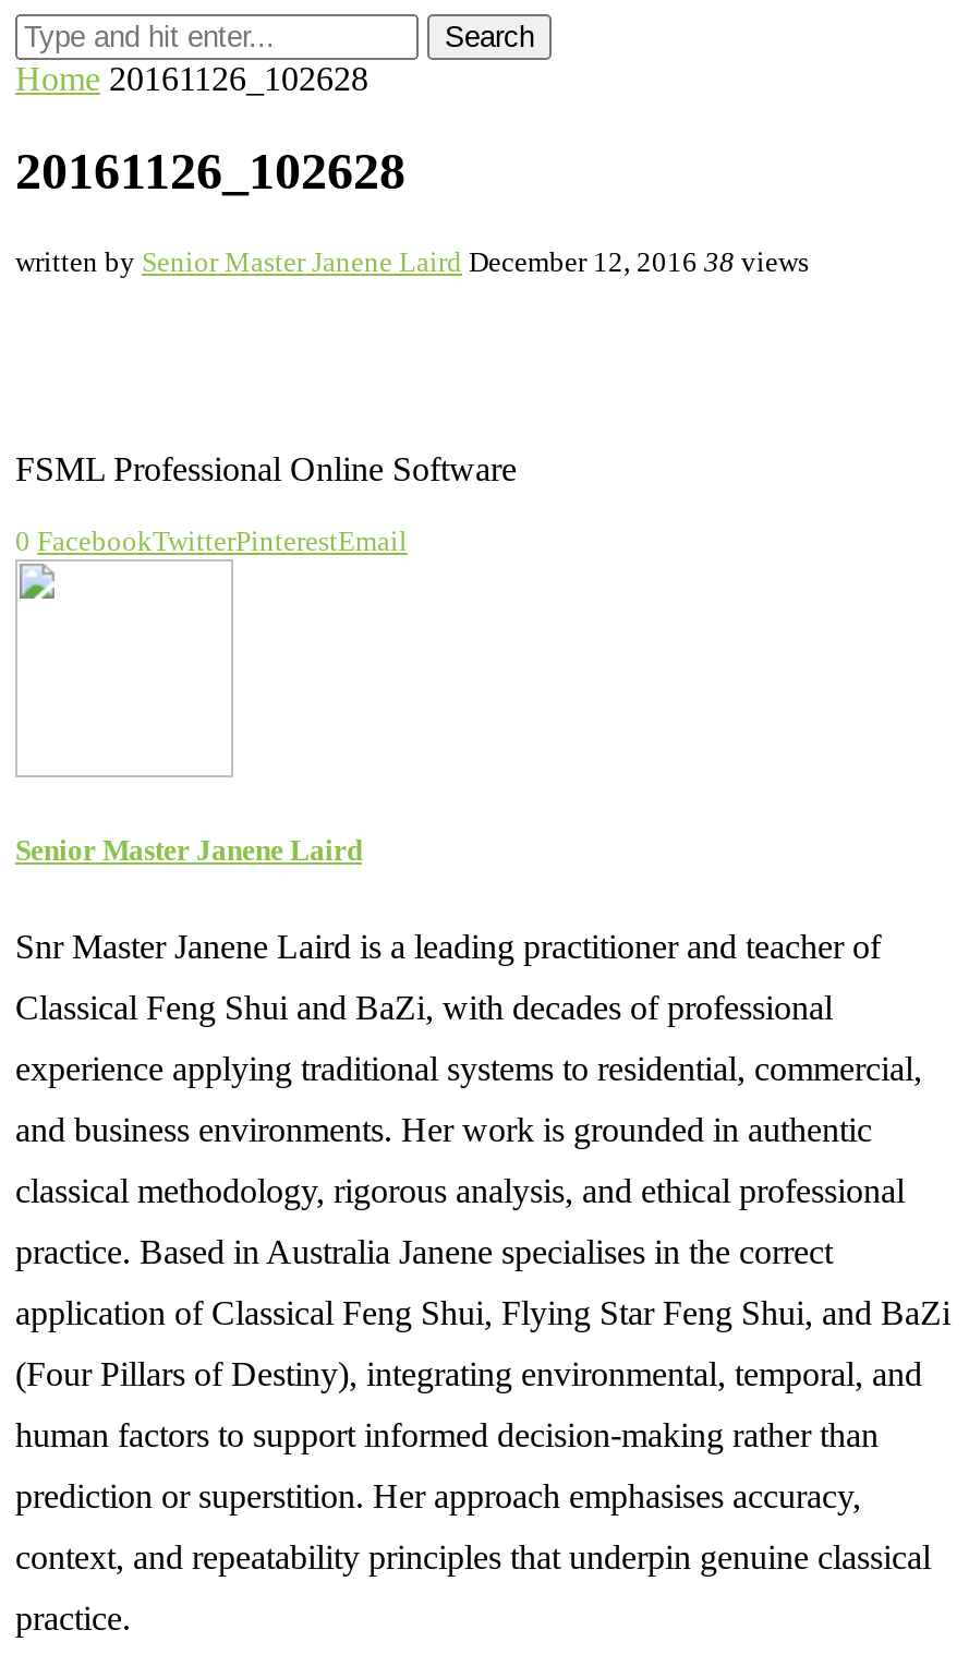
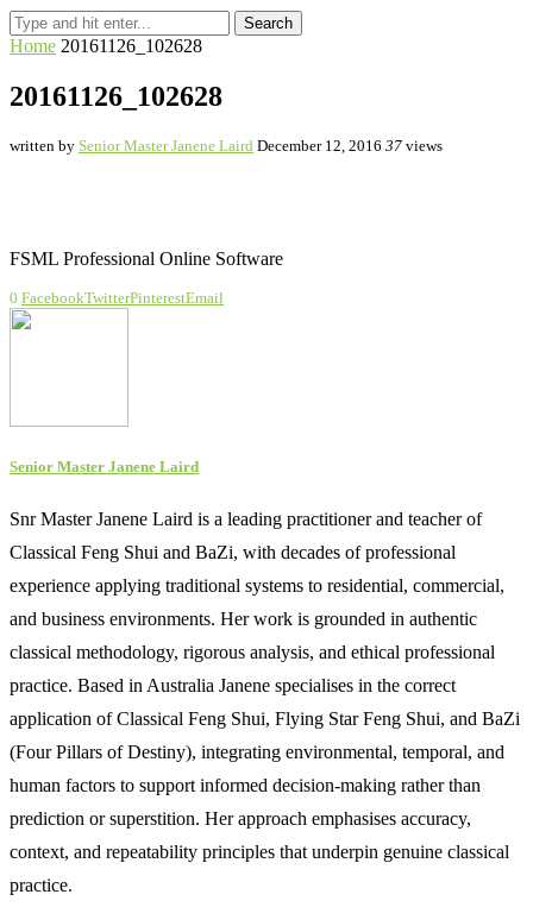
[15,245,809,278] written by Senior Master Janene Laird December 12, 2016 38 views -> [10,136,443,154] written by Senior Master Janene Laird December 12, 2016 37 views

